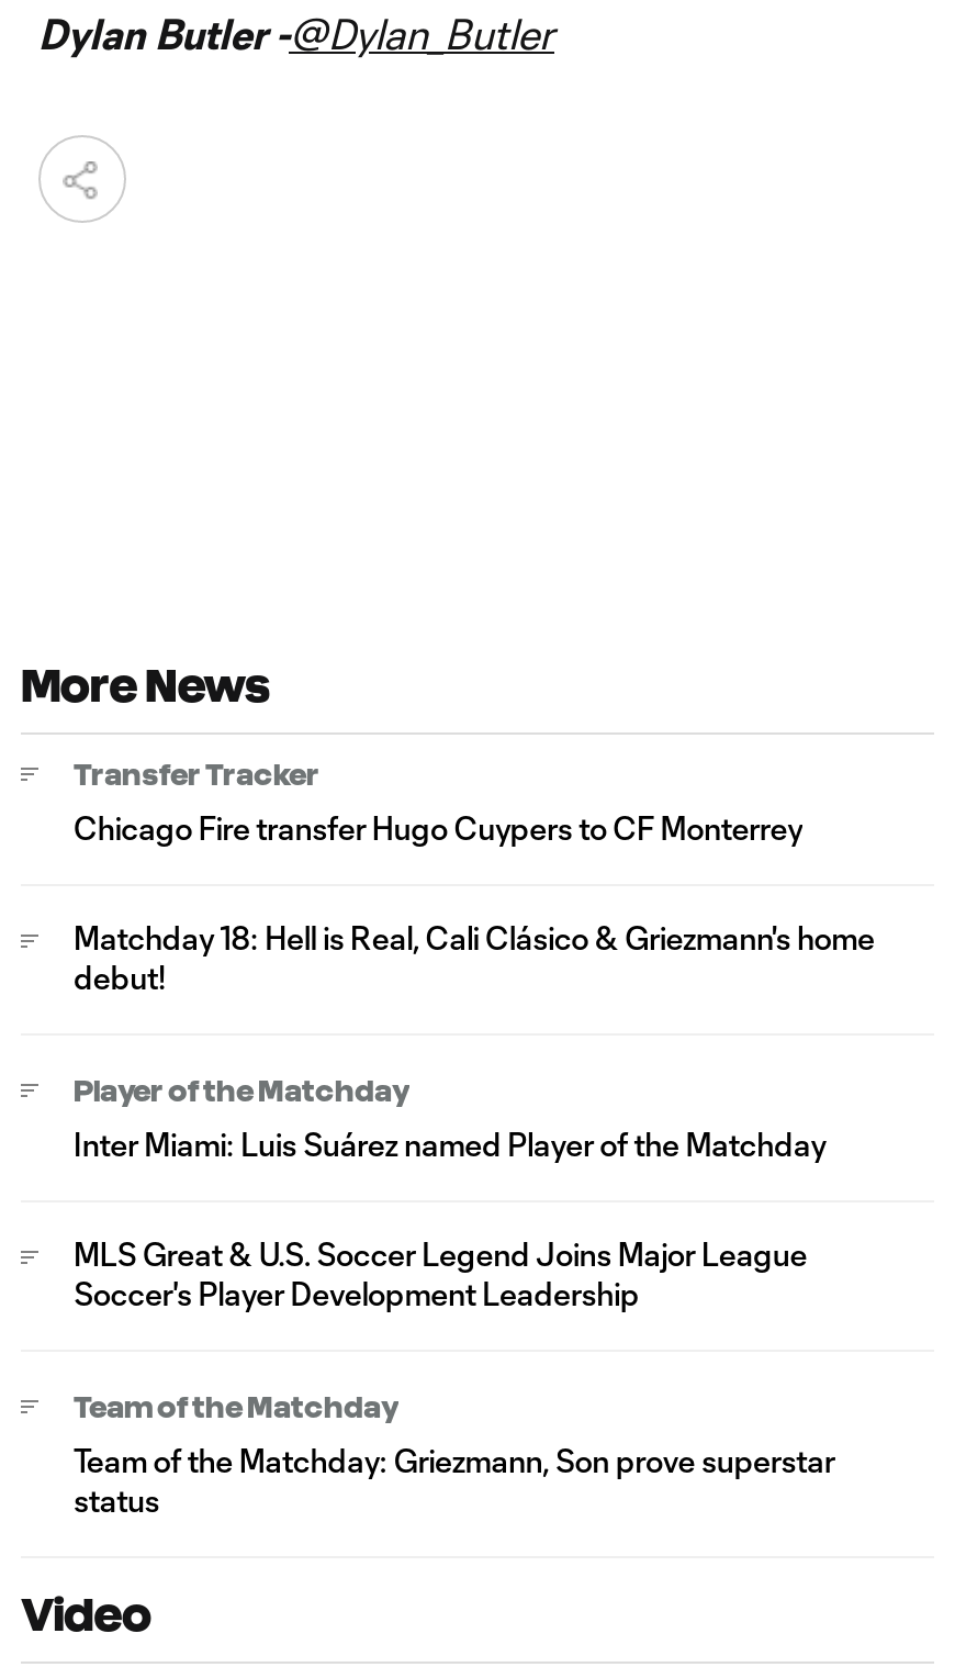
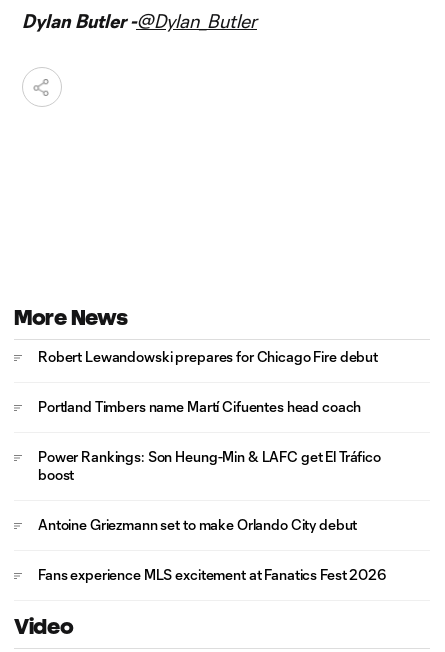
[74,759,875,1519] Transfer Tracker | Chicago Fire transfer Hugo Cuypers to CF Monterrey | Matchday 18: Hell is Real, Cali Clásico & Griezmann's home | debut! | Player of the Matchday | Inter Miami: Luis Suárez named Player of the Matchday | MLS Great & U.S. Soccer Legend Joins Major League | Soccer's Player Development Leadership | Team of the Matchday | Team of the Matchday: Griezmann, Son prove superstar | status -> [38,348,387,583] Robert Lewandowski prepares for Chicago Fire debut | Portland Timbers name Martí Cifuentes head coach | Power Rankings: Son Heung-Min & LAFC get El Tráfico | boost | Antoine Griezmann set to make Orlando City debut | Fans experience MLS excitement at Fanatics Fest 2026

